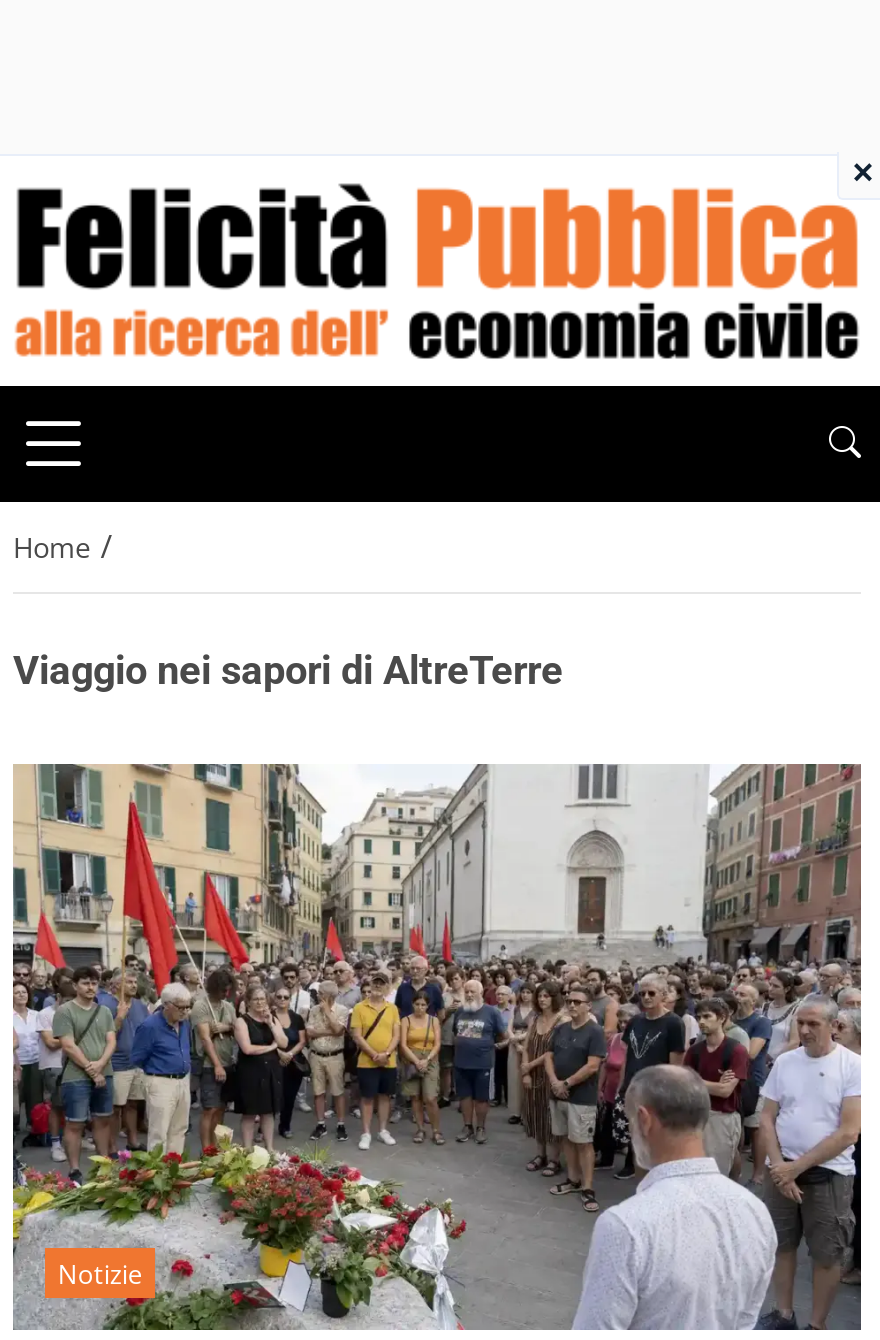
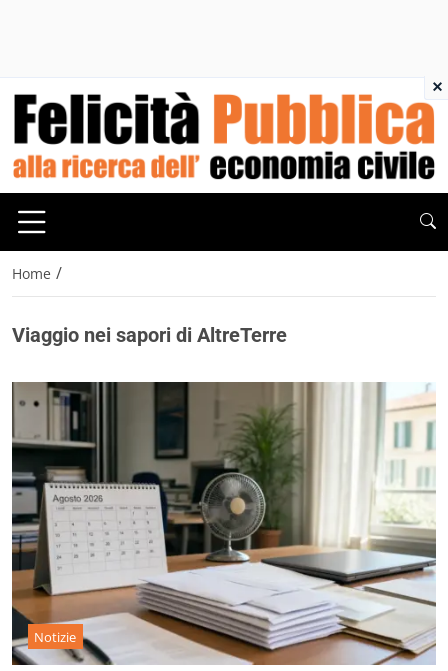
[11,762,863,1332] [image] -> [11,381,437,665] [image]

